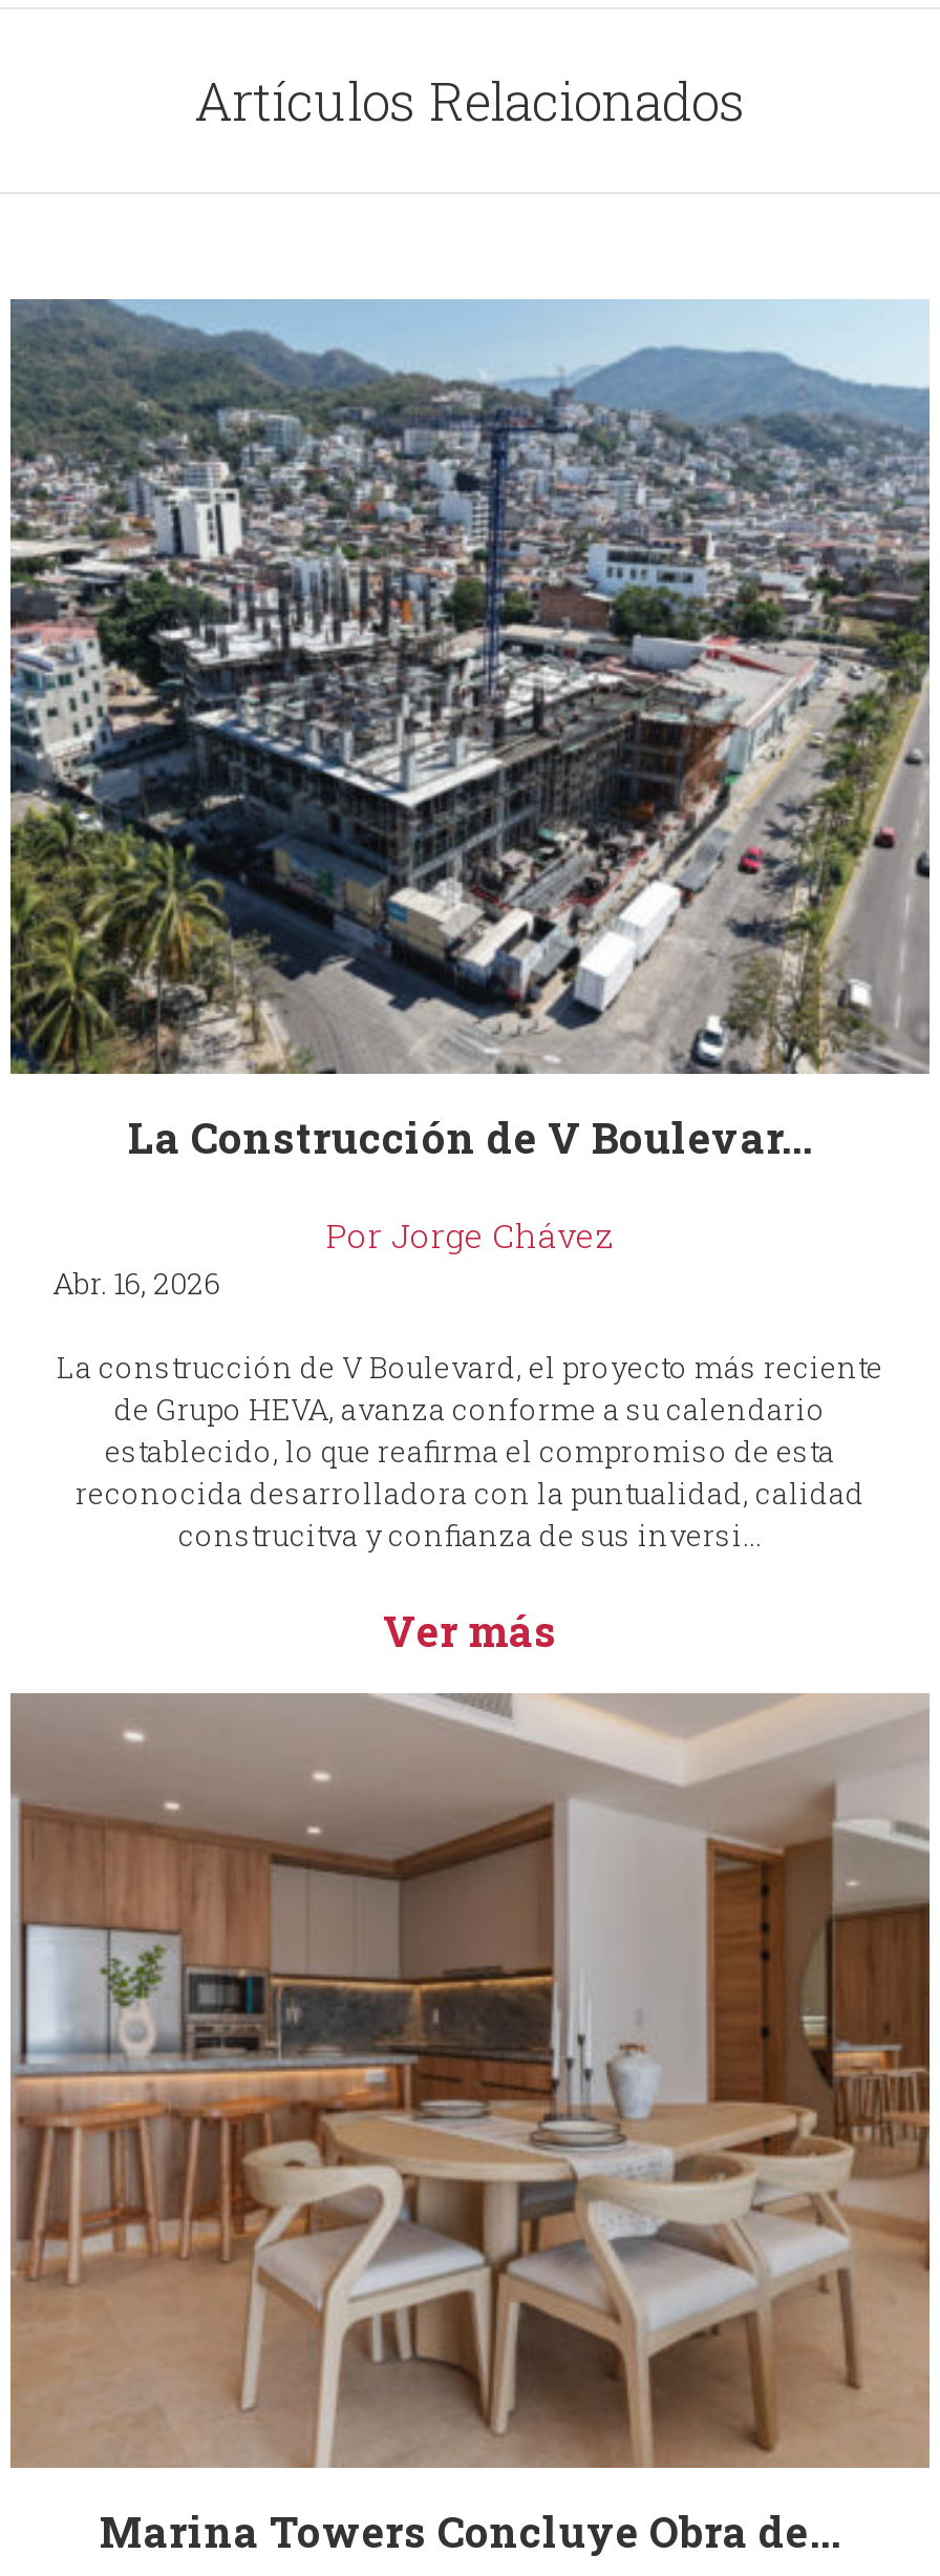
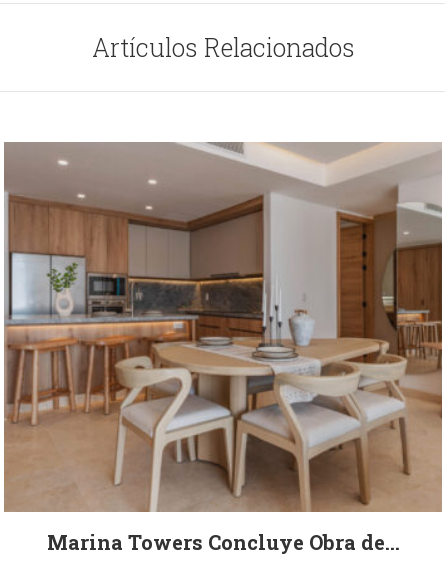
[8,299,932,1659] [image] | La Construcción de V Boulevar... | Por Jorge Chávez | Abr. 16, 2026 | La construcción de V Boulevard, el proyecto más reciente | de Grupo HEVA, avanza conforme a su calendario | establecido, lo que reafirma el compromiso de esta | reconocida desarrolladora con la puntualidad, calidad | construcitva y confianza de sus inversi... | Ver más -> none

